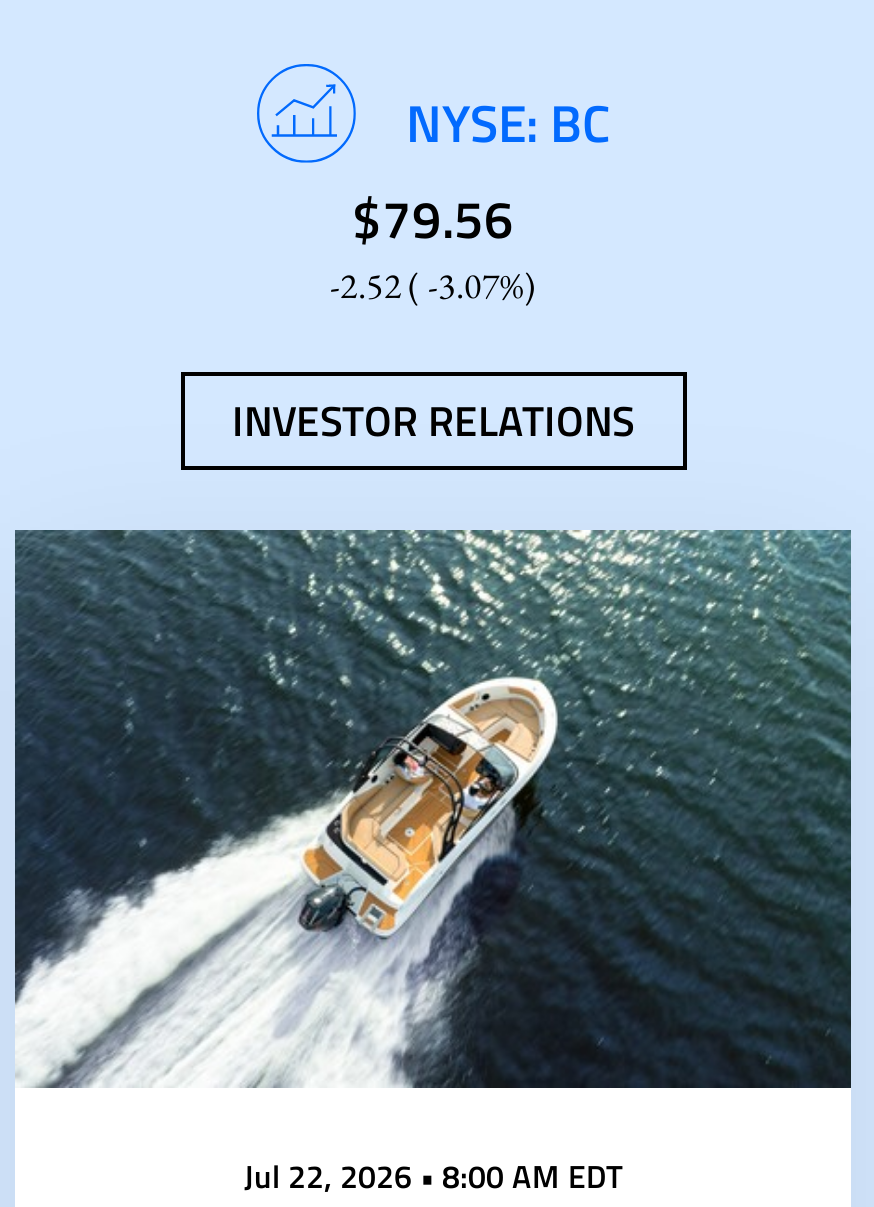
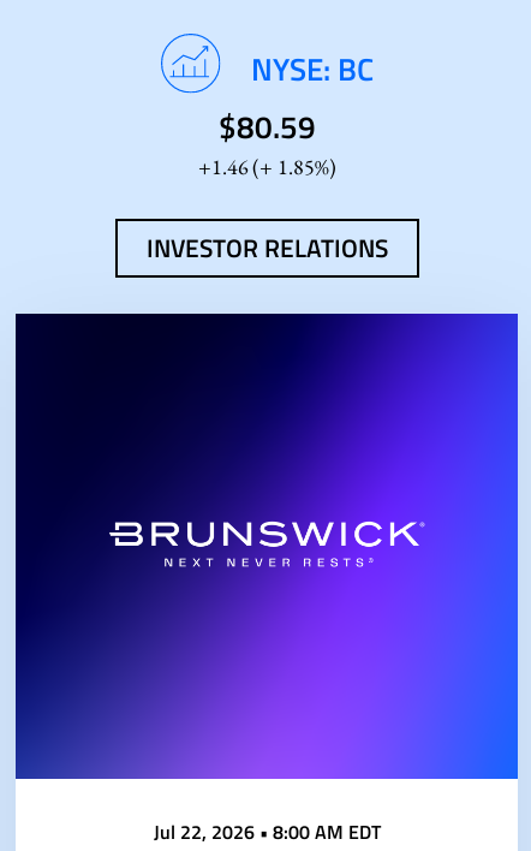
[330,180,536,308] $79.56 | -2.52 ( -3.07%) -> [211,103,336,180] $80.59 | 1.46 ( | 1.85%)
[15,528,853,1092] [image] -> [14,313,519,780] [image]

